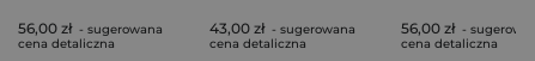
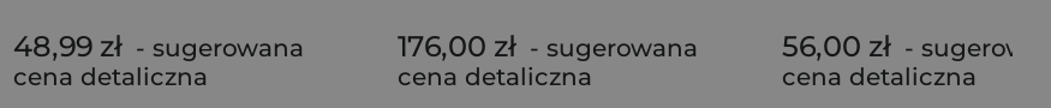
[18,19,163,36] 56,00 zł - sugerowana -> [13,26,304,62] 48,99 zł - sugerowana
[209,19,355,36] 43,00 zł - sugerowana -> [398,26,698,62] 176,00 zł - sugerowana

